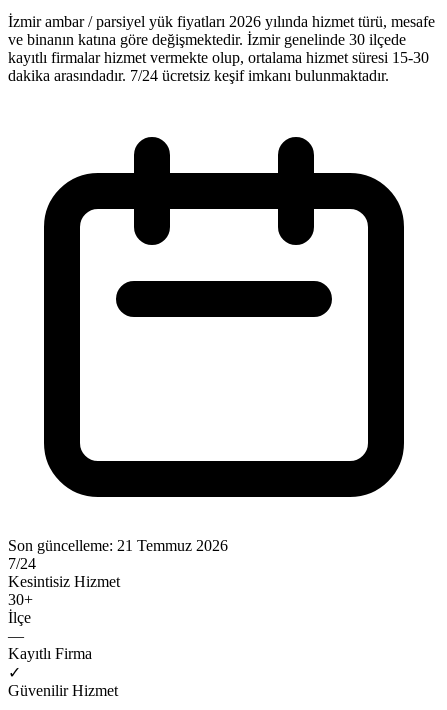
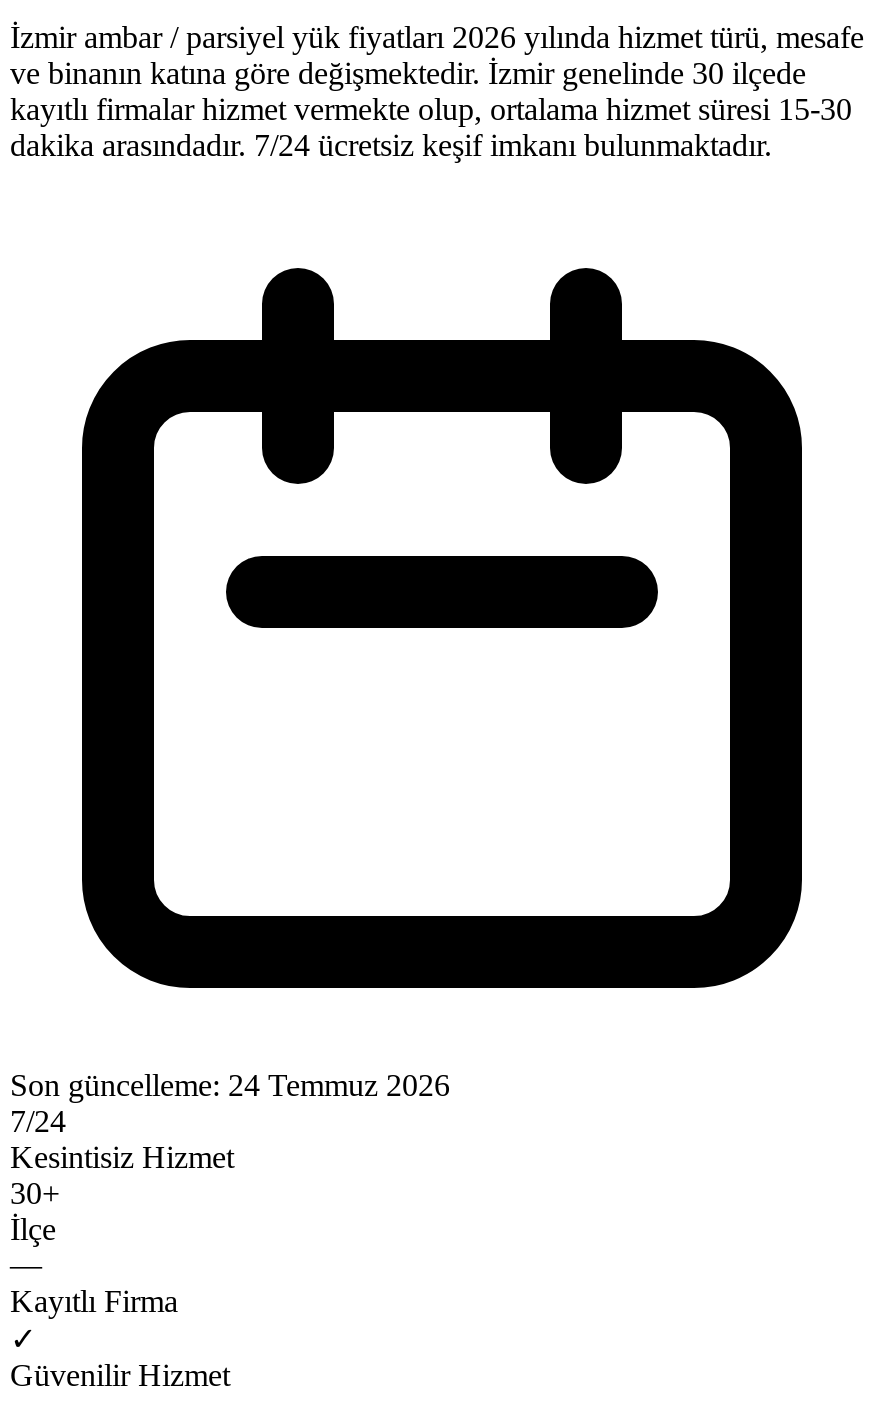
[8,537,228,554] Son güncelleme: 21 Temmuz 2026 -> [10,1067,450,1101] Son güncelleme: 24 Temmuz 2026

